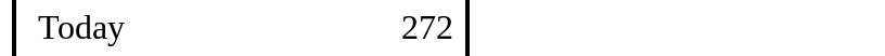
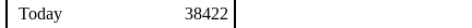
[401,8,453,45] 272 -> [184,4,228,23] 38422

